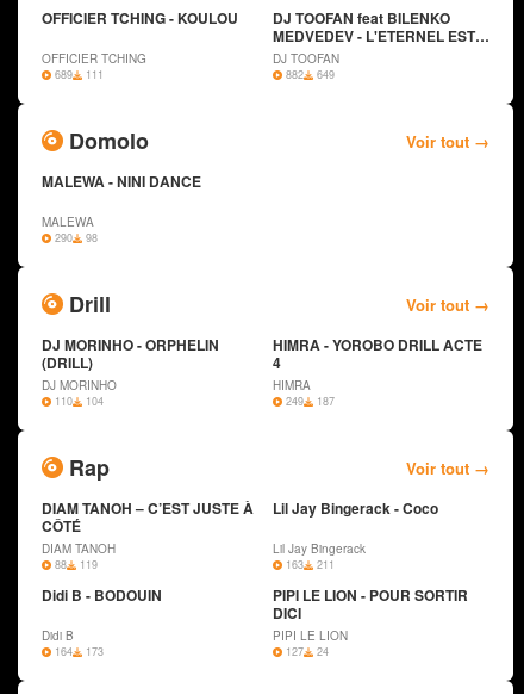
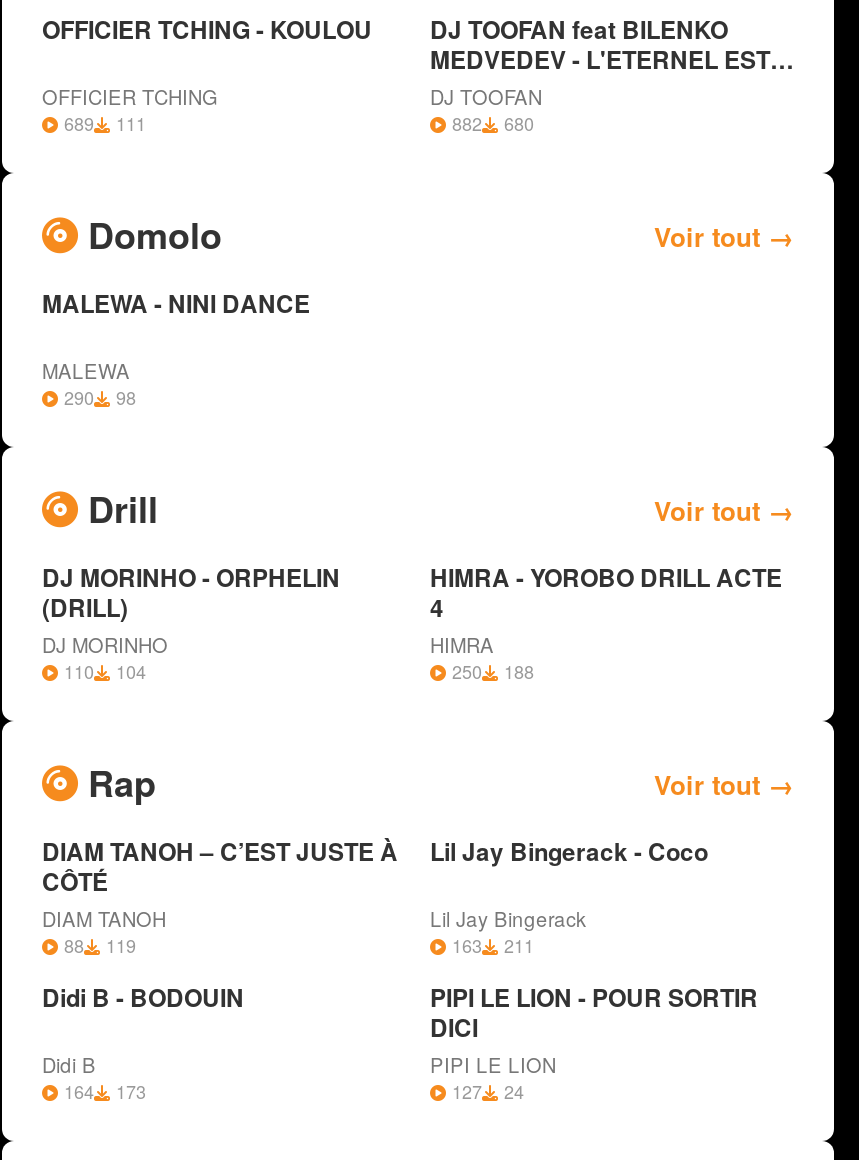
[282,67,335,82] 882 649 -> [446,111,534,137] 882 680
[282,394,304,409] 249 -> [446,659,482,685] 250
[313,394,335,409] 187 -> [498,659,534,685] 188

